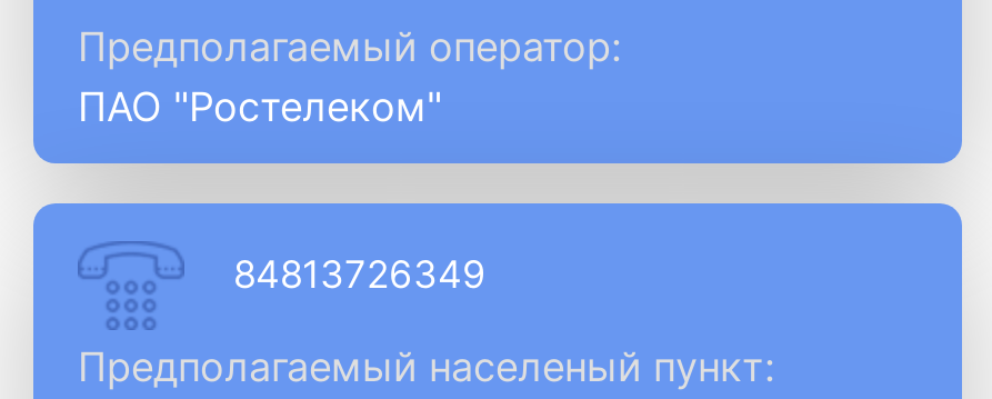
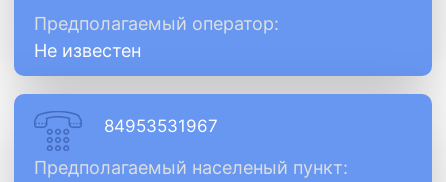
[78,83,442,130] ПАО "Ростелеком" -> [34,40,141,61] Не известен
[233,252,487,297] 84813726349 -> [104,116,218,136] 84953531967

